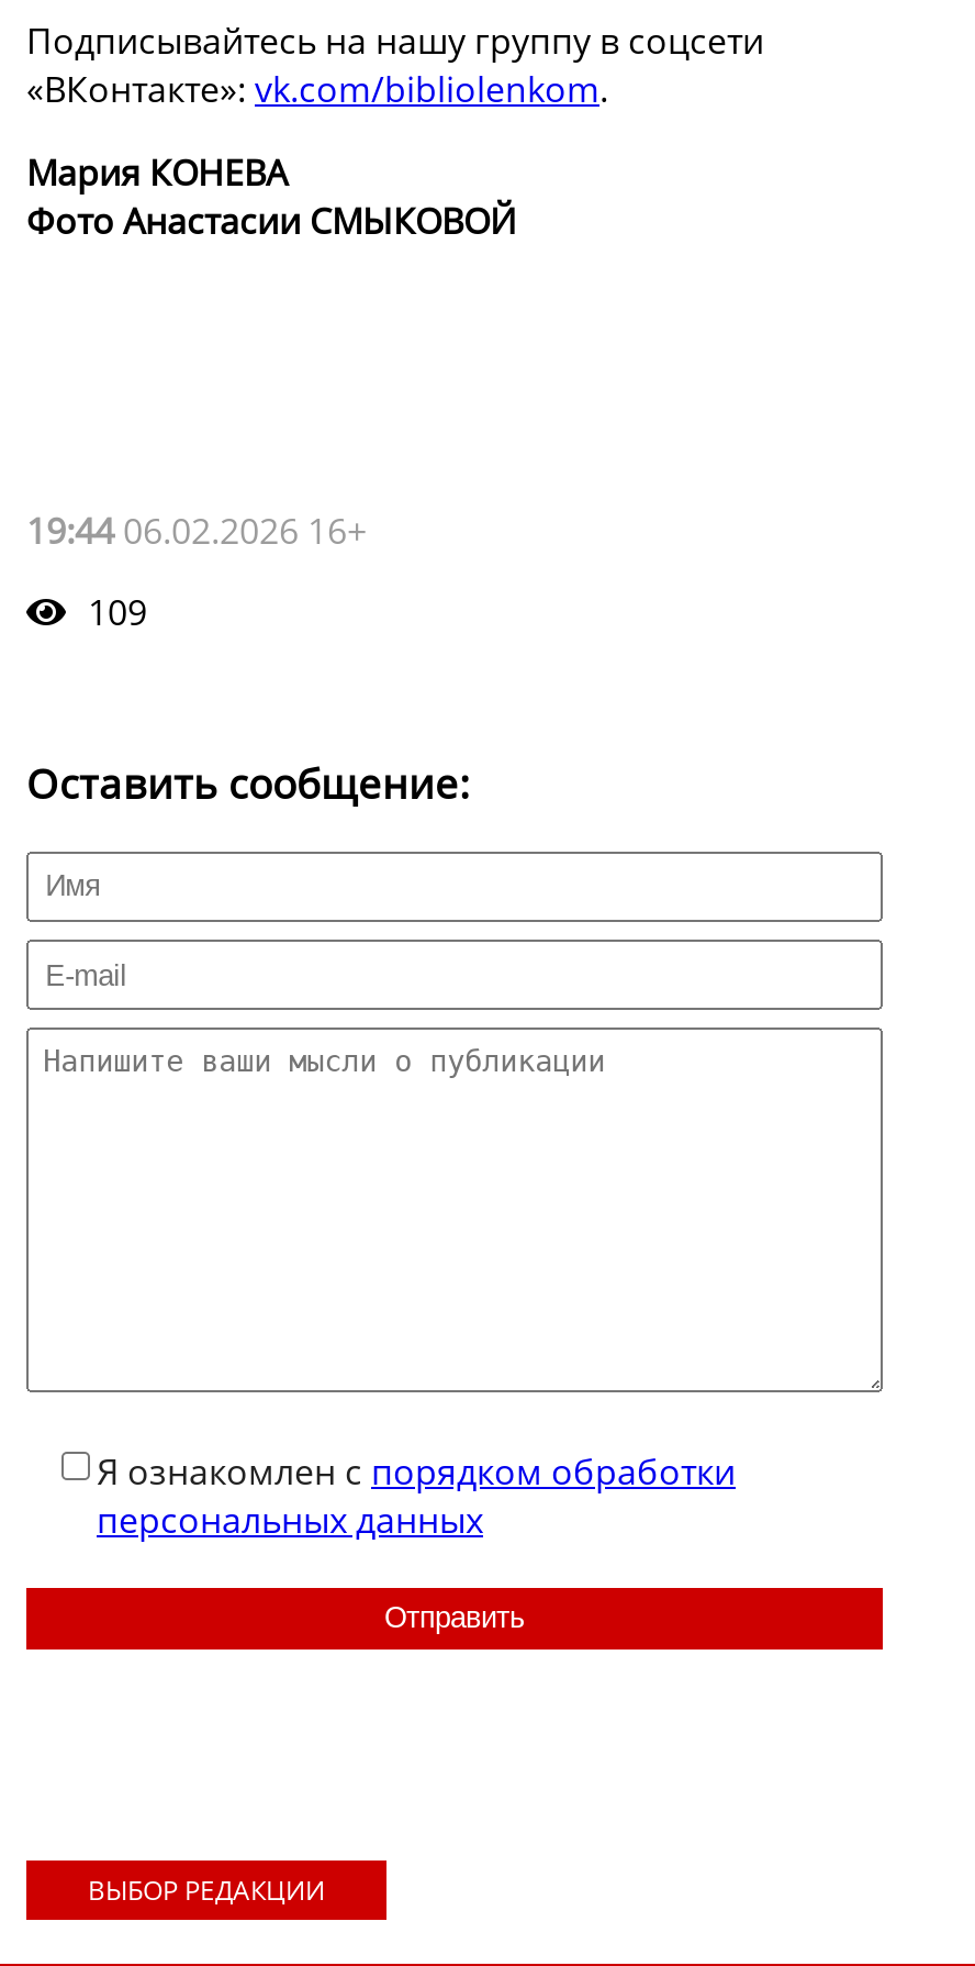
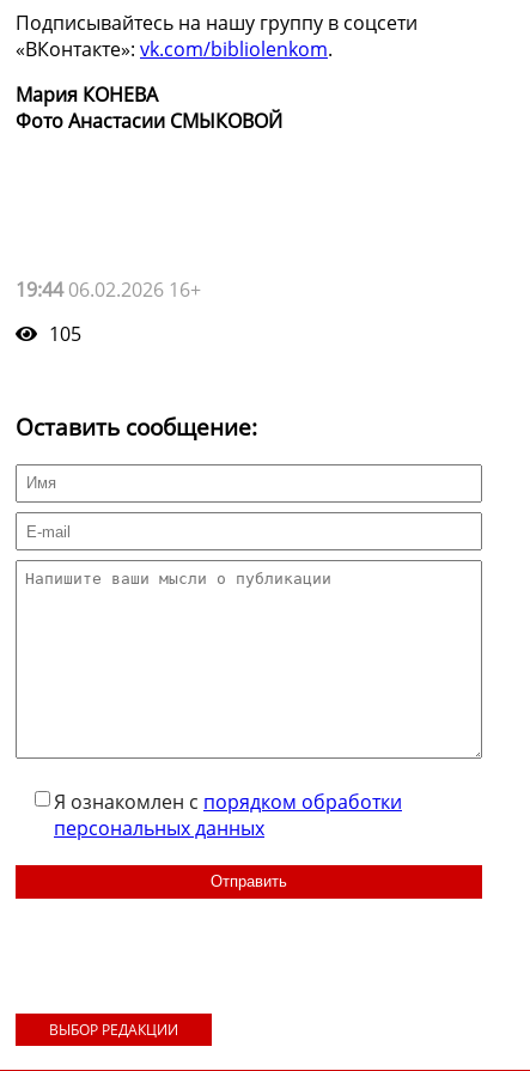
[88,589,147,637] 109 -> [49,321,81,348] 105

